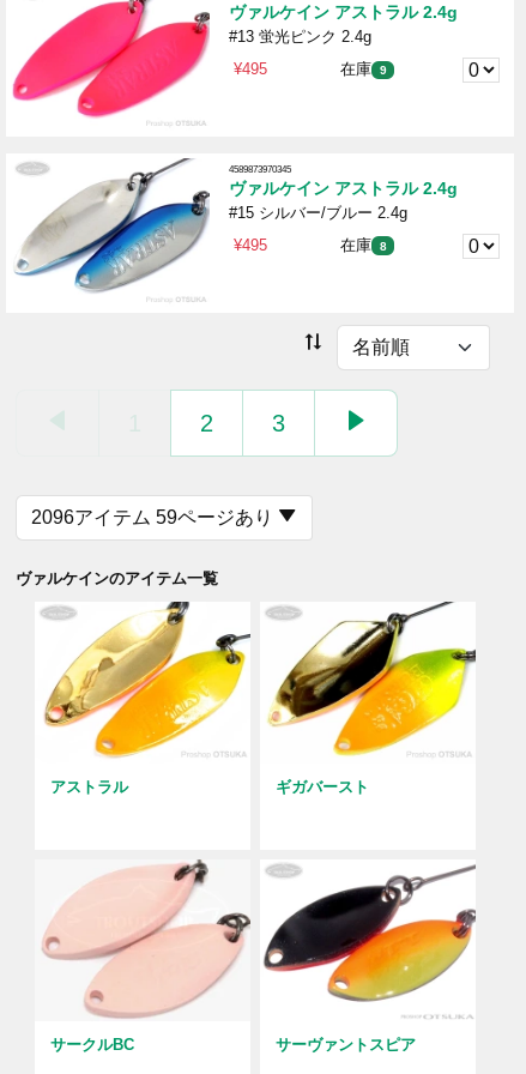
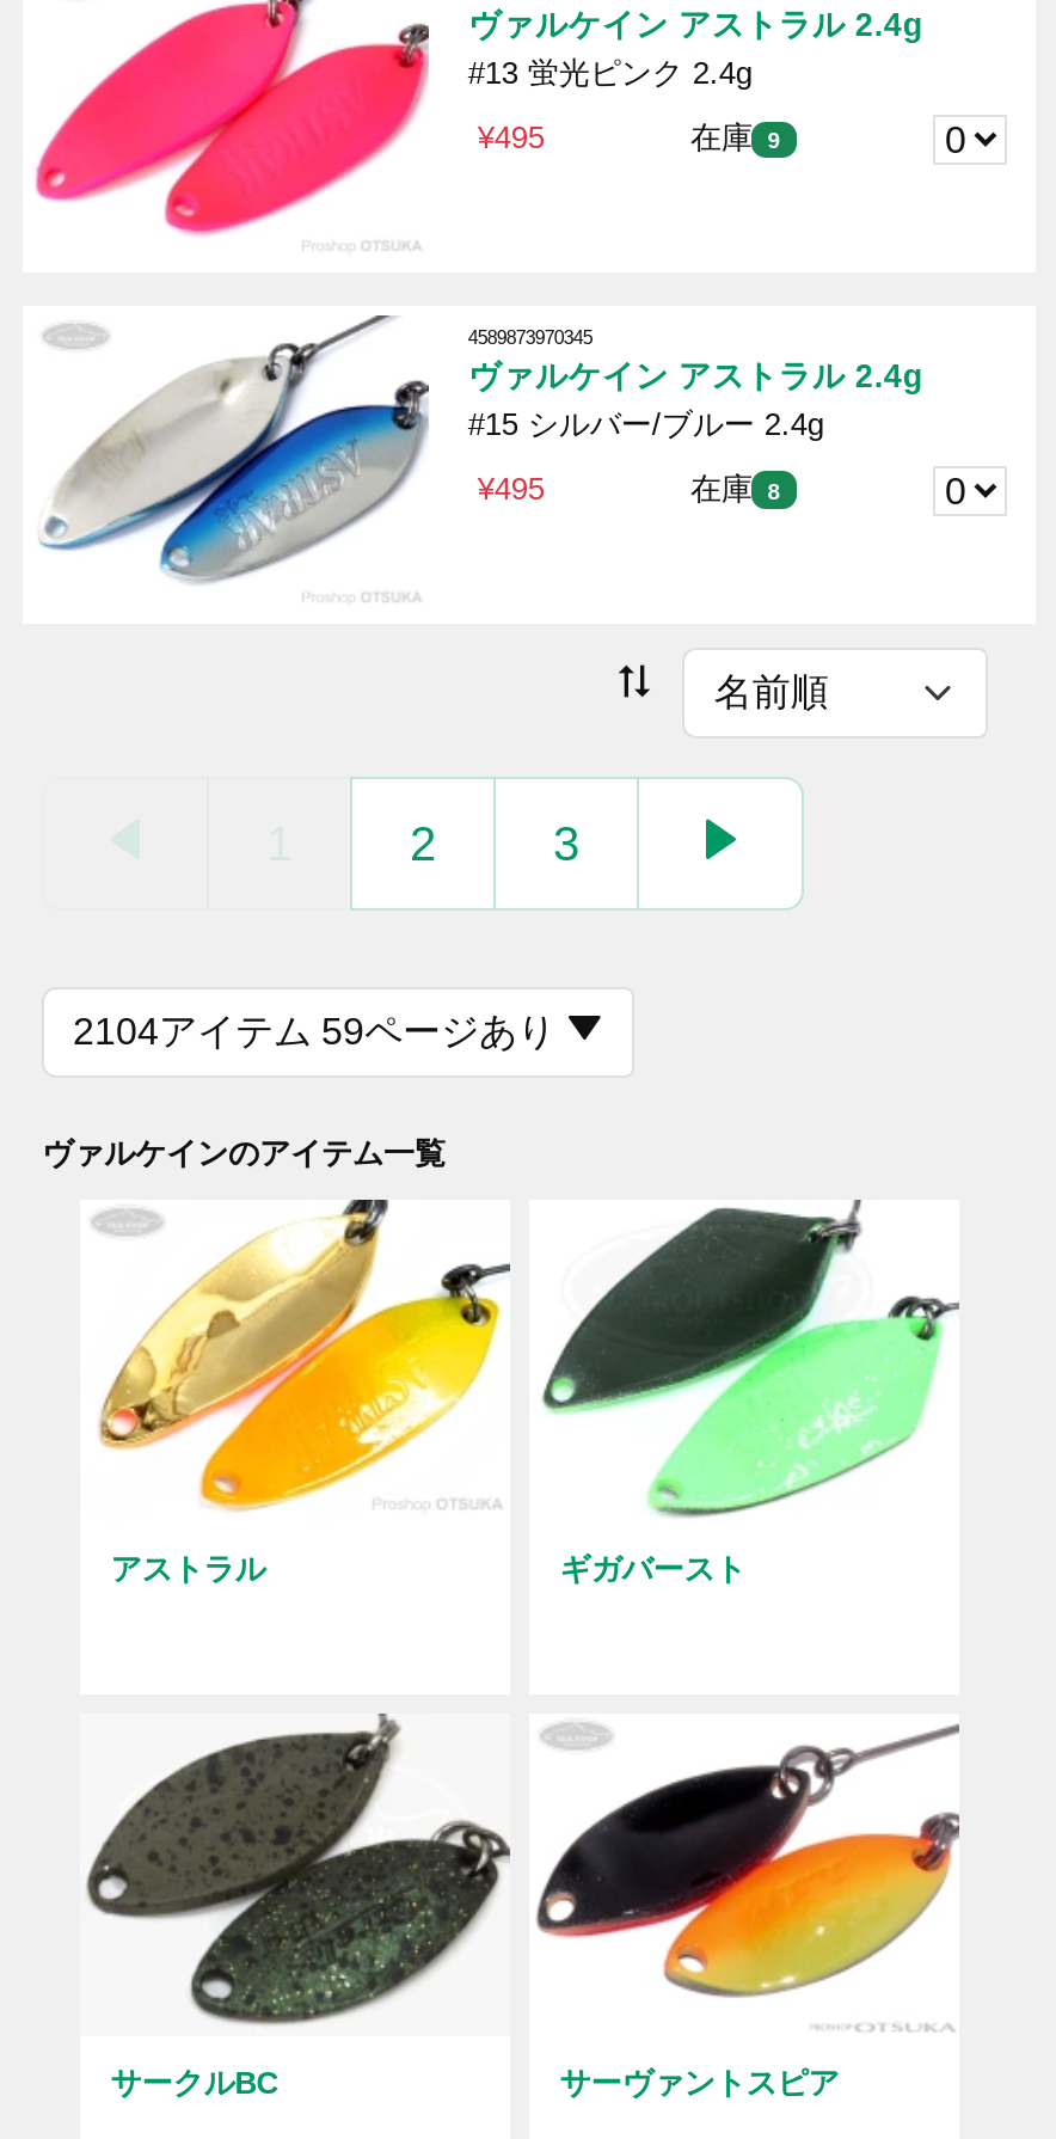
[31,507,278,527] 2096アイテム 59ページあり -> [73,1010,565,1051] 2104アイテム 59ページあり
[266,601,477,760] [image] -> [541,1197,959,1518] [image]
[38,859,252,1019] [image] -> [85,1711,510,2029] [image]

